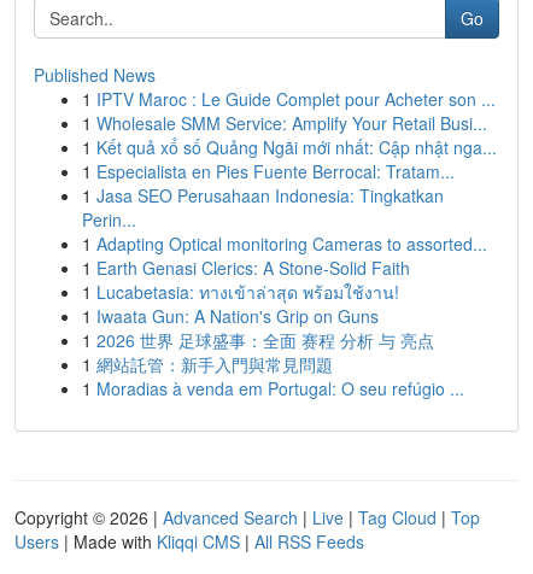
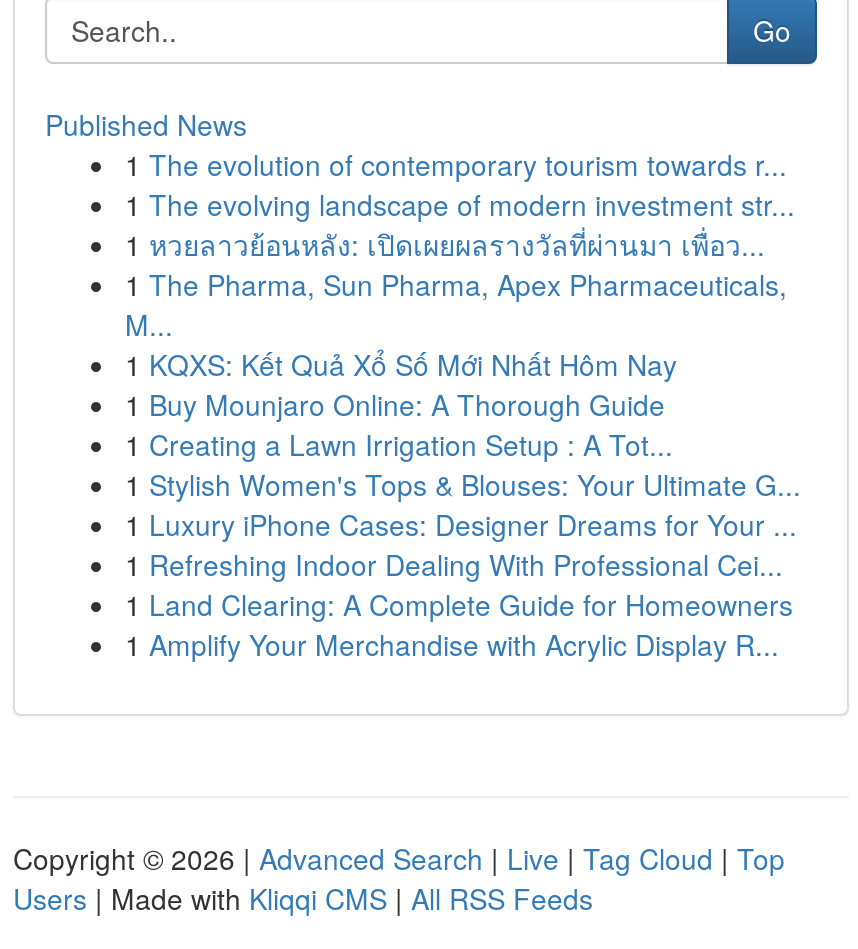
[82,87,497,400] 1 IPTV Maroc : Le Guide Complet pour Acheter son ... | 1 Wholesale SMM Service: Amplify Your Retail Busi... | 1 Kết quả xổ số Quảng Ngãi mới nhất: Cập nhật nga... | 1 Especialista en Pies Fuente Berrocal: Tratam... | 1 Jasa SEO Perusahaan Indonesia: Tingkatkan | Perin... | 1 Adapting Optical monitoring Cameras to assorted... | 1 Earth Genasi Clerics: A Stone-Solid Faith | 1 Lucabetasia: ทางเข้าล่าสุด พร้อมใช้งาน! | 1 Iwaata Gun: A Nation's Grip on Guns | 1 2026 世界 足球盛事：全面 赛程 分析 与 亮点 | 1 網站託管：新手入門與常見問題 | 1 Moradias à venda em Portugal: O seu refúgio ... -> [125,144,801,664] 1 The evolution of contemporary tourism towards r... | 1 The evolving landscape of modern investment str... | 1 หวยลาวย้อนหลัง: เปิดเผยผลรางวัลที่ผ่านมา เพื่อว... | 1 The Pharma, Sun Pharma, Apex Pharmaceuticals, | M... | 1 KQXS: Kết Quả Xổ Số Mới Nhất Hôm Nay | 1 Buy Mounjaro Online: A Thorough Guide | 1 Creating a Lawn Irrigation Setup : A Tot... | 1 Stylish Women's Tops & Blouses: Your Ultimate G... | 1 Luxury iPhone Cases: Designer Dreams for Your ... | 1 Refreshing Indoor Dealing With Professional Cei... | 1 Land Clearing: A Complete Guide for Homeowners | 1 Amplify Your Merchandise with Acrylic Display R...

